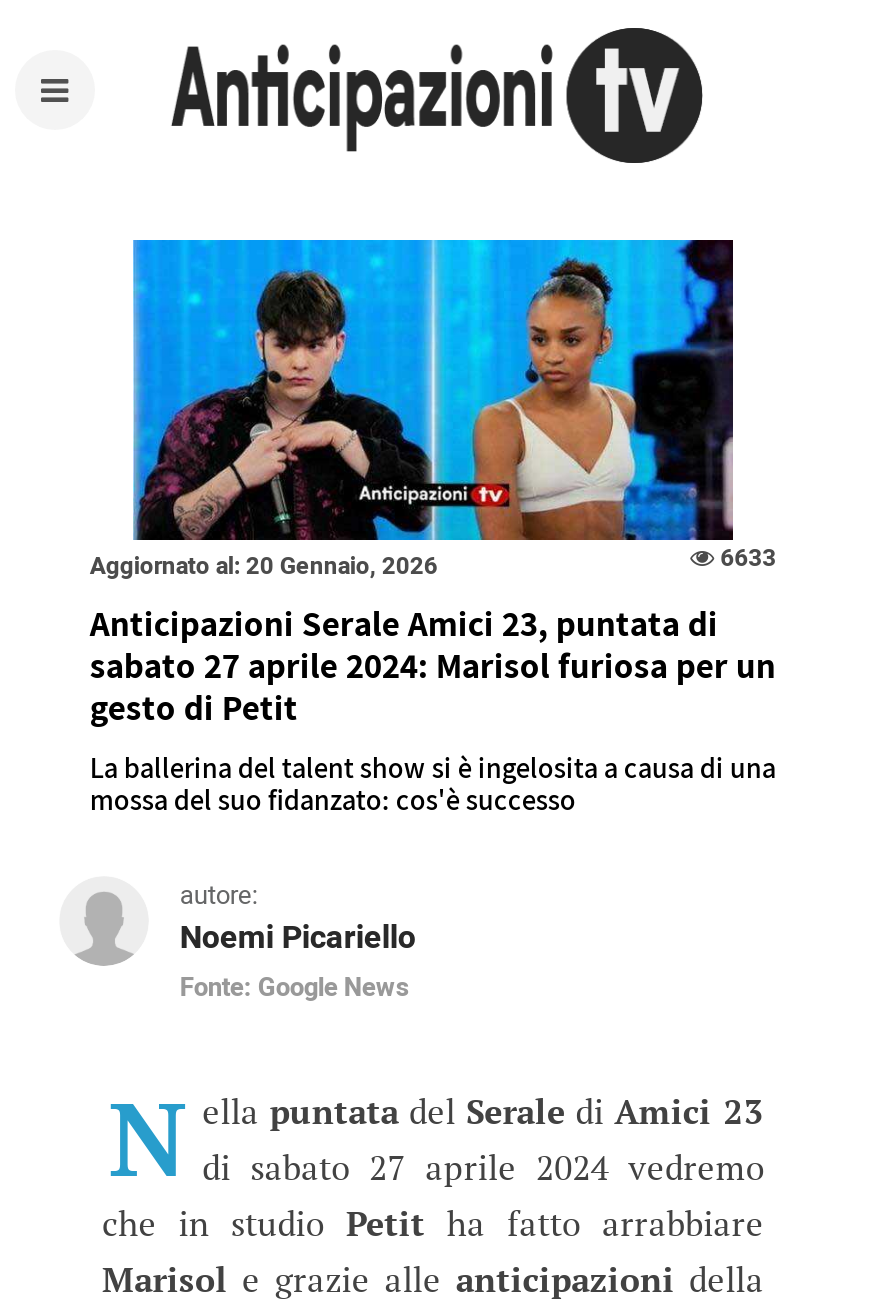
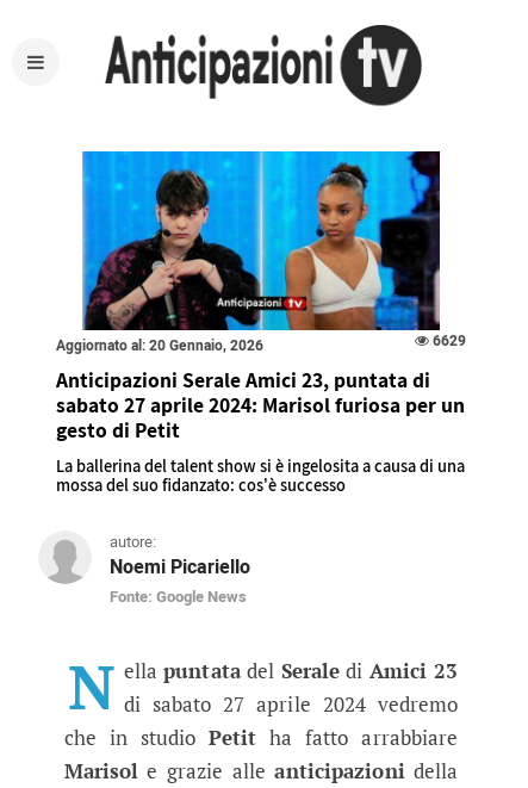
[714,540,776,576] 6633 -> [429,330,466,352] 6629

